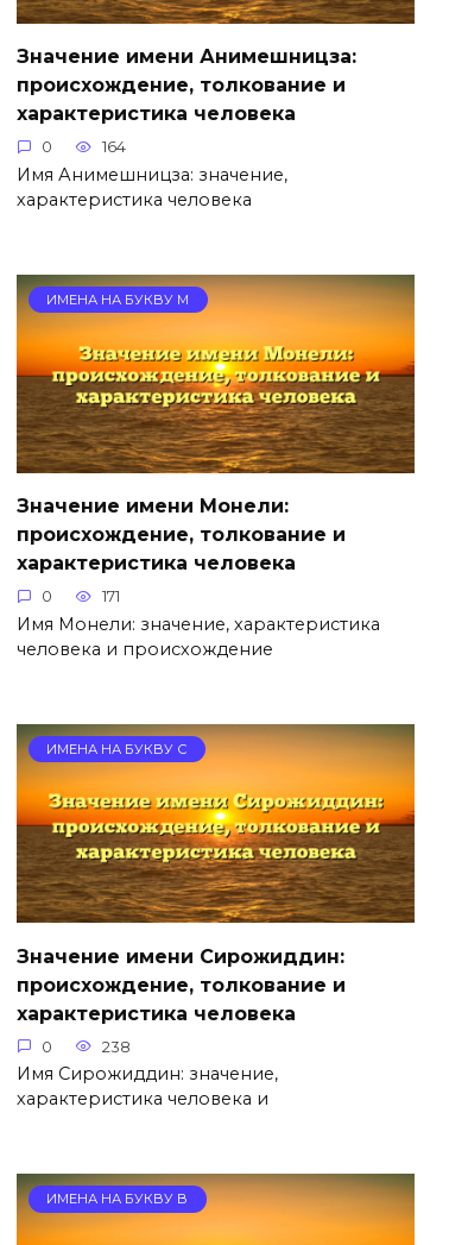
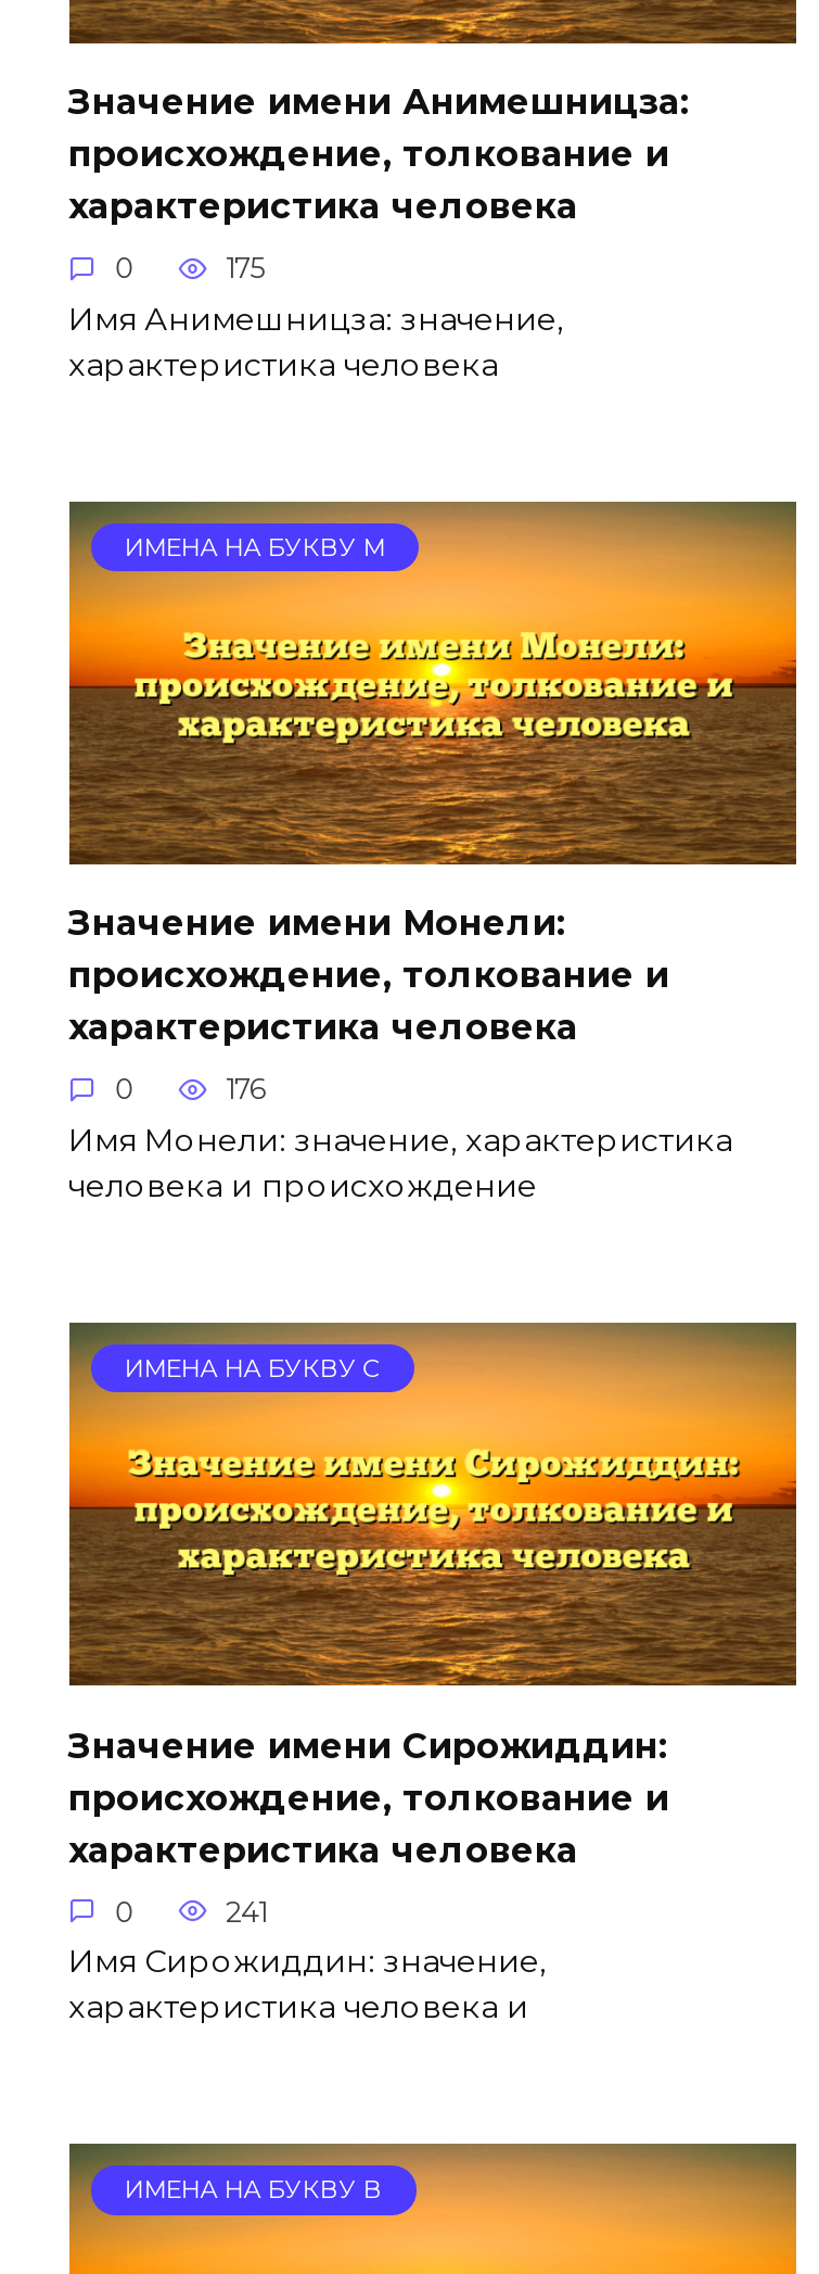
[102,138,126,156] 164 -> [226,252,265,285] 175
[102,588,120,606] 171 -> [226,1074,267,1106] 176
[102,1038,131,1056] 238 -> [226,1895,267,1928] 241

